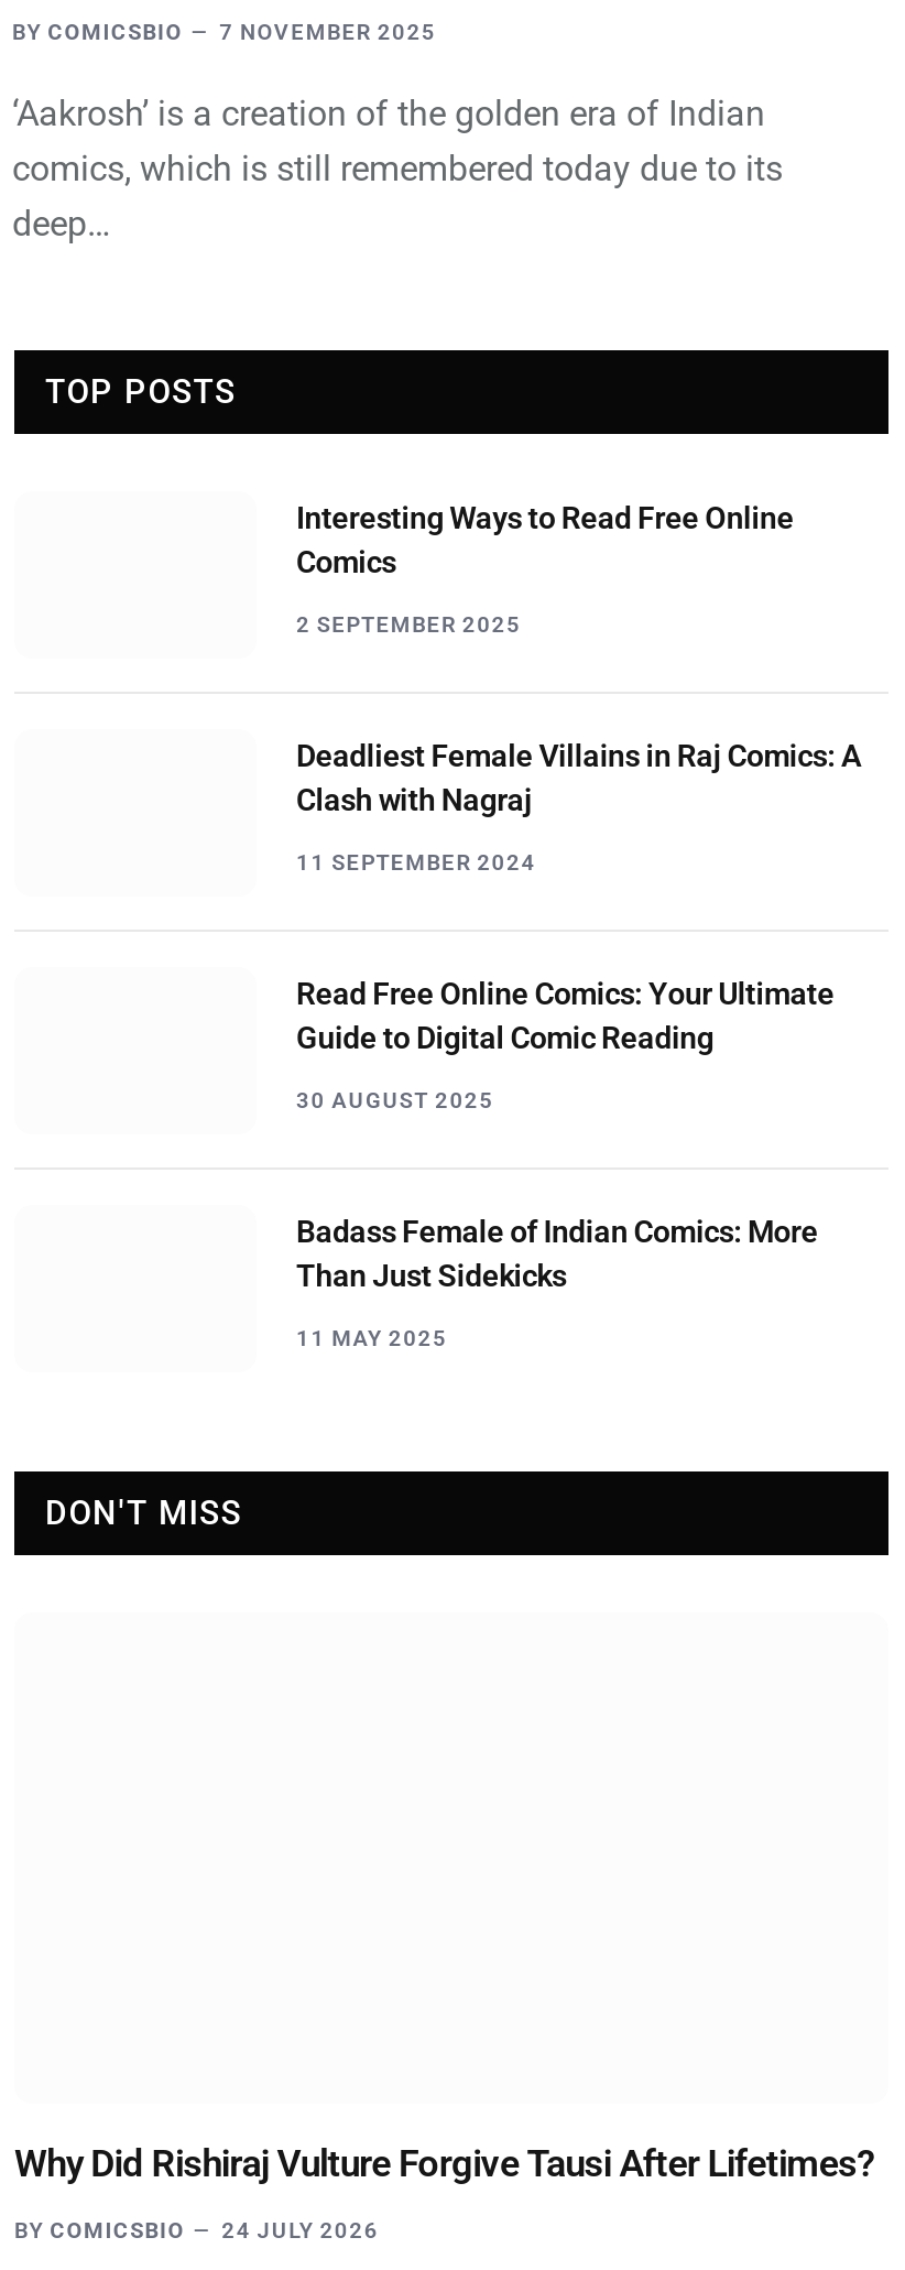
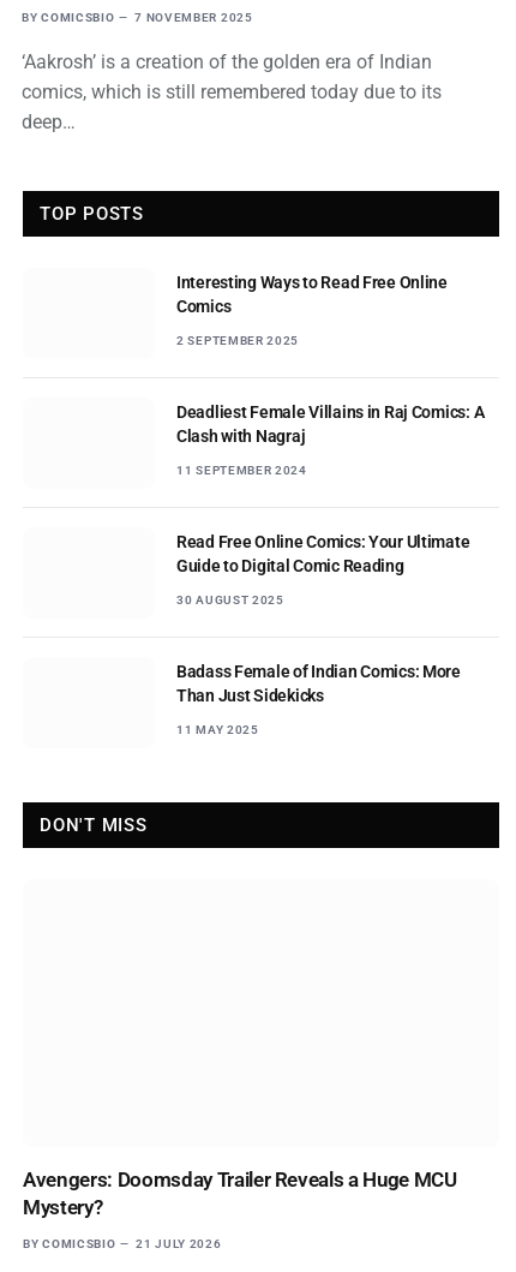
[14,2142,874,2186] Why Did Rishiraj Vulture Forgive Tausi After Lifetimes? -> [23,1168,457,1219] Avengers: Doomsday Trailer Reveals a Huge MCU | Mystery?
[14,2219,379,2243] BY COMICSBIO 24 JULY 2026 -> [23,1237,221,1251] BY COMICSBIO 21 JULY 2026

